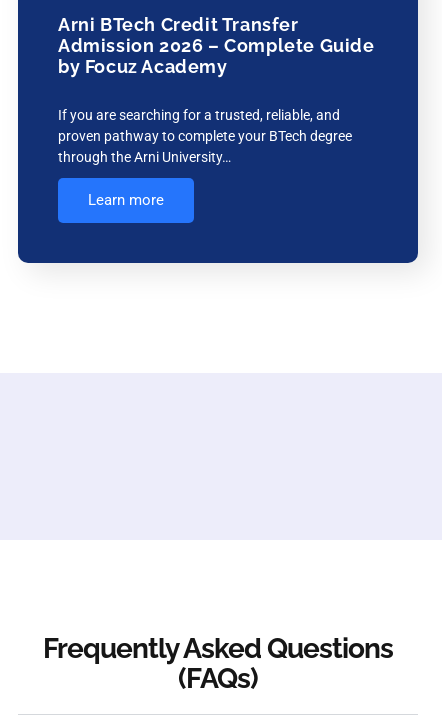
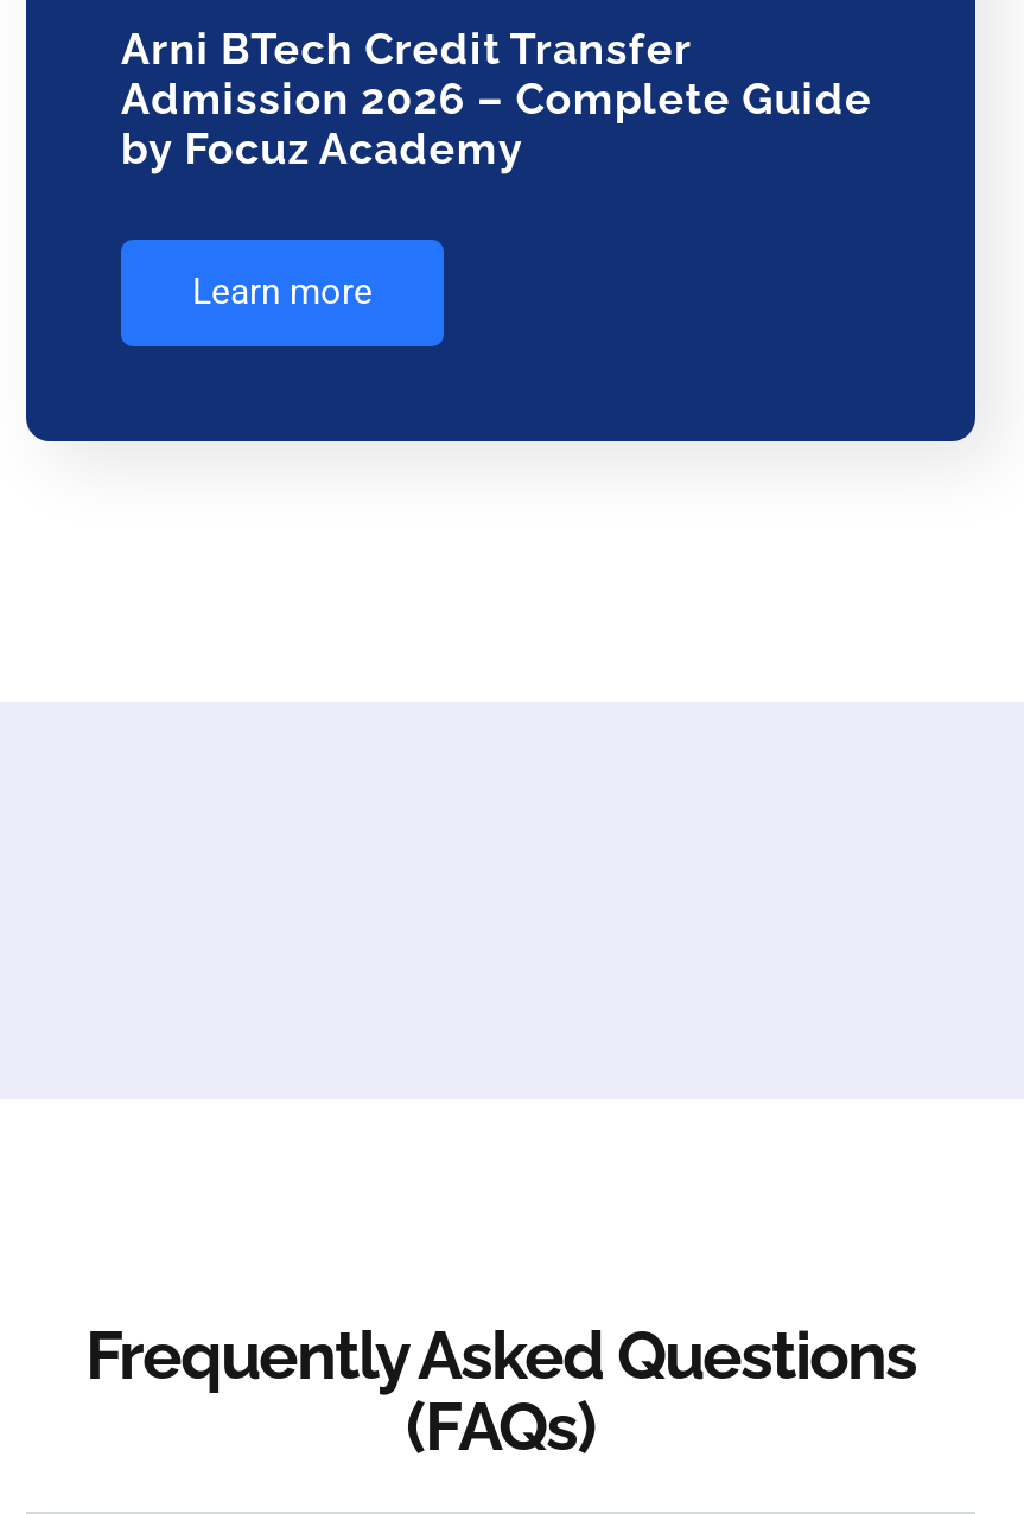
[58,107,352,165] If you are searching for a trusted, reliable, and | proven pathway to complete your BTech degree | through the Arni University… -> none

